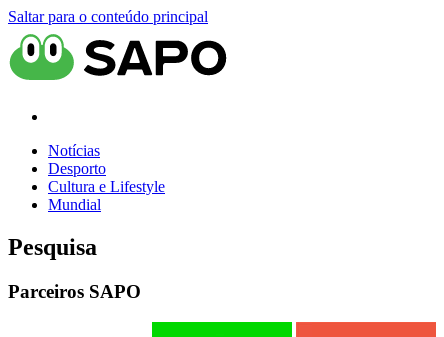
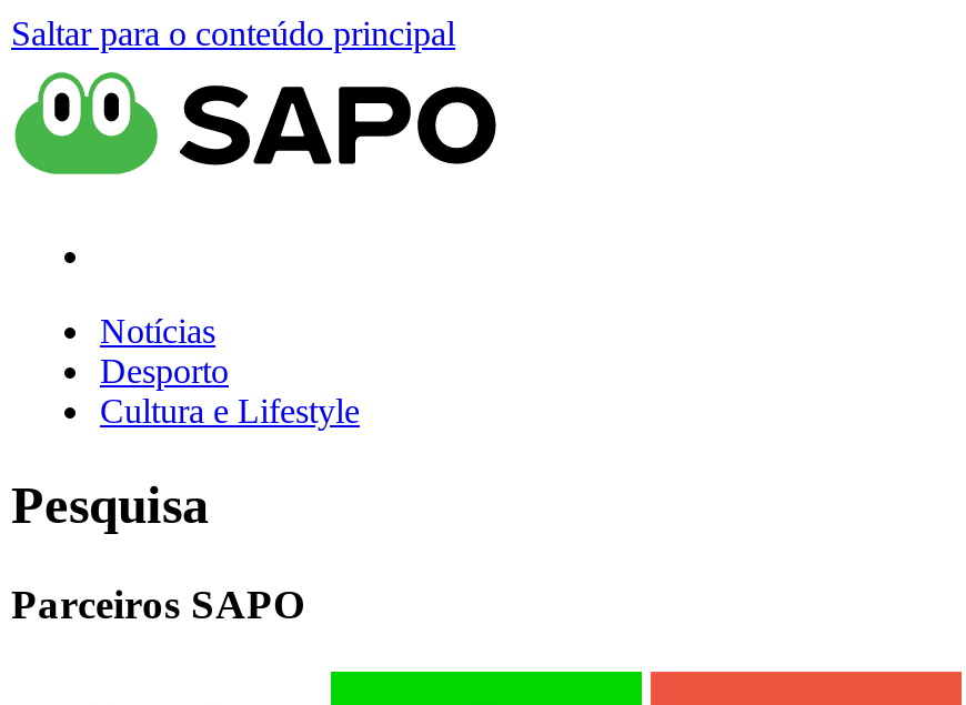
[48,196,101,213] Mundial -> none

